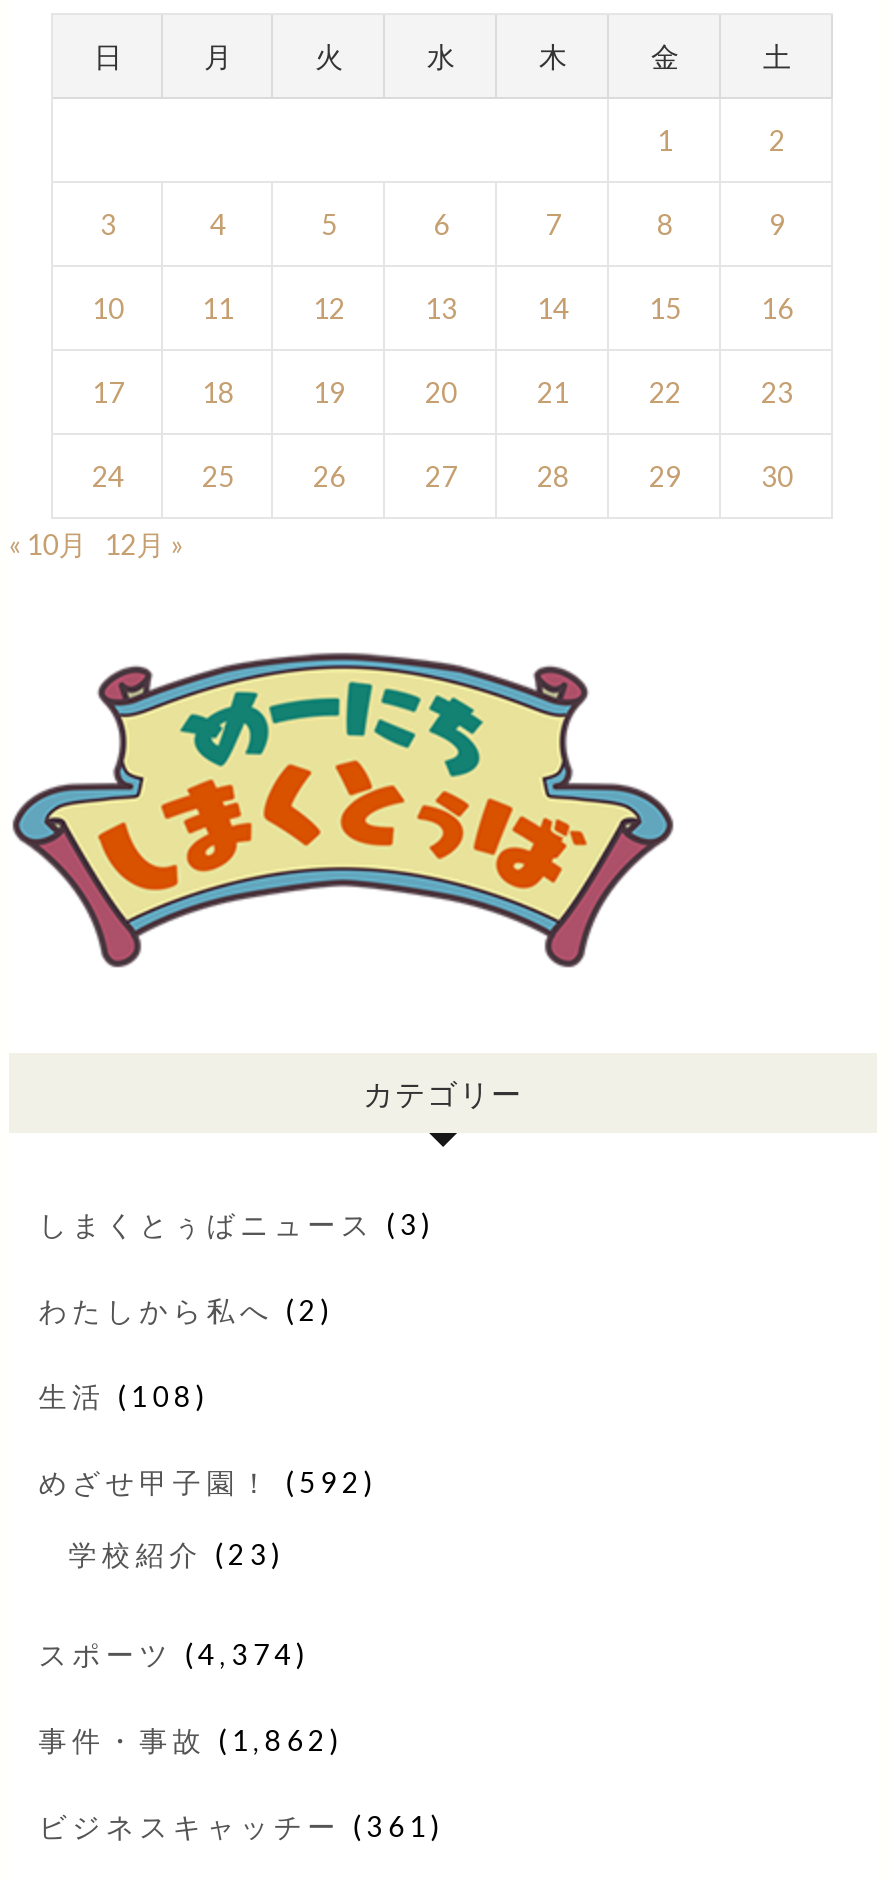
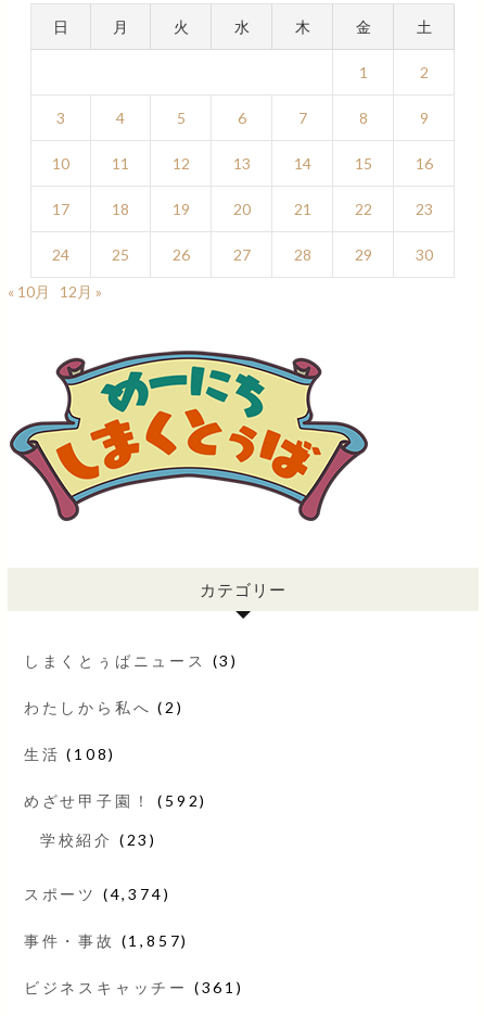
[38,1723,343,1757] 事件・事故(1,862) -> [24,931,189,950] 事件・事故(1,857)

